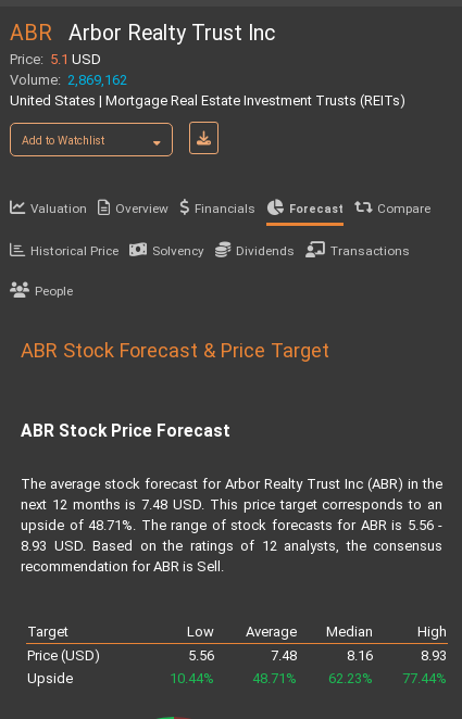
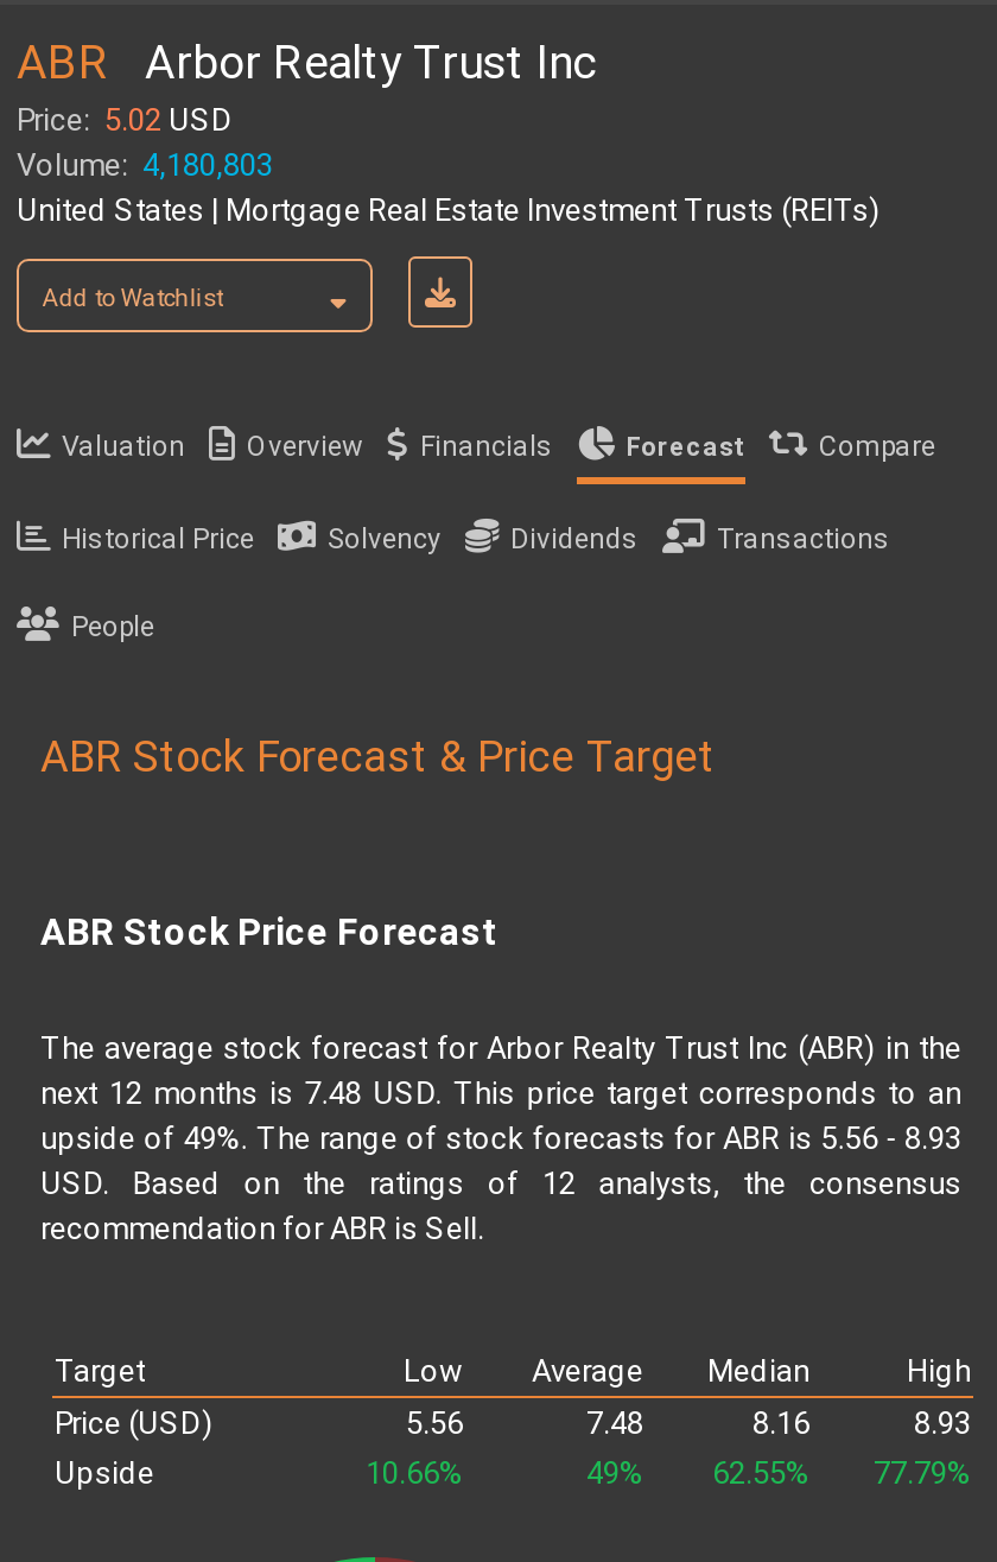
[10,51,101,67] Price: 5.1 USD -> [17,102,233,138] Price: 5.02 USD
[10,72,127,88] Volume: 2,869,162 -> [17,147,273,183] Volume: 4,180,803
[21,517,442,554] upside of 48.71%. The range of stock forecasts for ABR is 5.56 - | 8.93 USD. Based on the ratings of 12 analysts, the consensus -> [40,1120,961,1201] upside of 49%. The range of stock forecasts for ABR is 5.56 - 8.93 | USD. Based on the ratings of 12 analysts, the consensus
[170,670,214,686] 10.44% -> [366,1455,463,1491] 10.66%
[252,670,297,686] 48.71% -> [586,1455,643,1491] 49%
[328,670,373,686] 62.23% -> [712,1455,809,1491] 62.55%
[402,670,447,686] 77.44% -> [874,1455,971,1491] 77.79%

